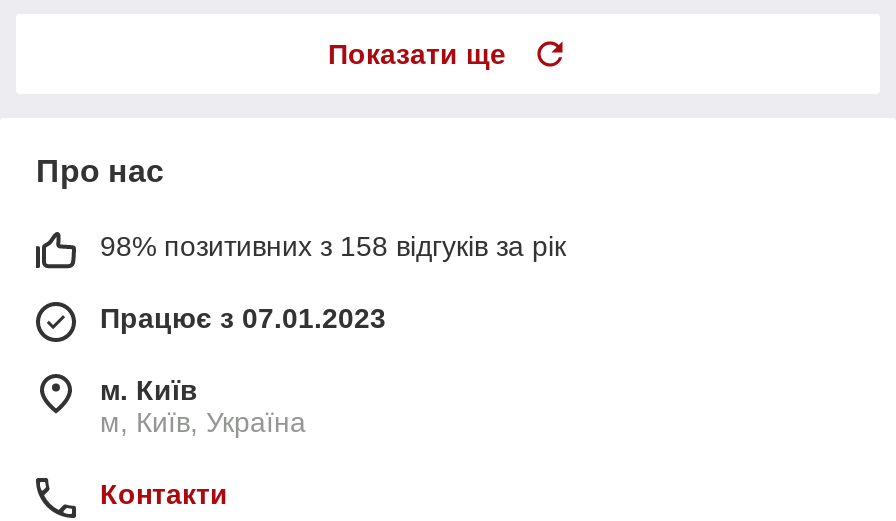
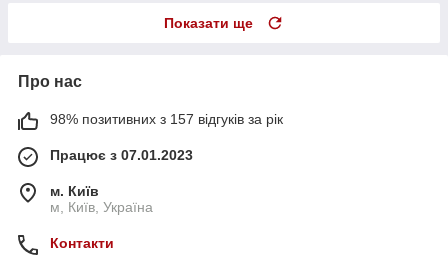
[100,230,566,262] 98% позитивних з 158 відгуків за рік -> [50,111,283,127] 98% позитивних з 157 відгуків за рік

